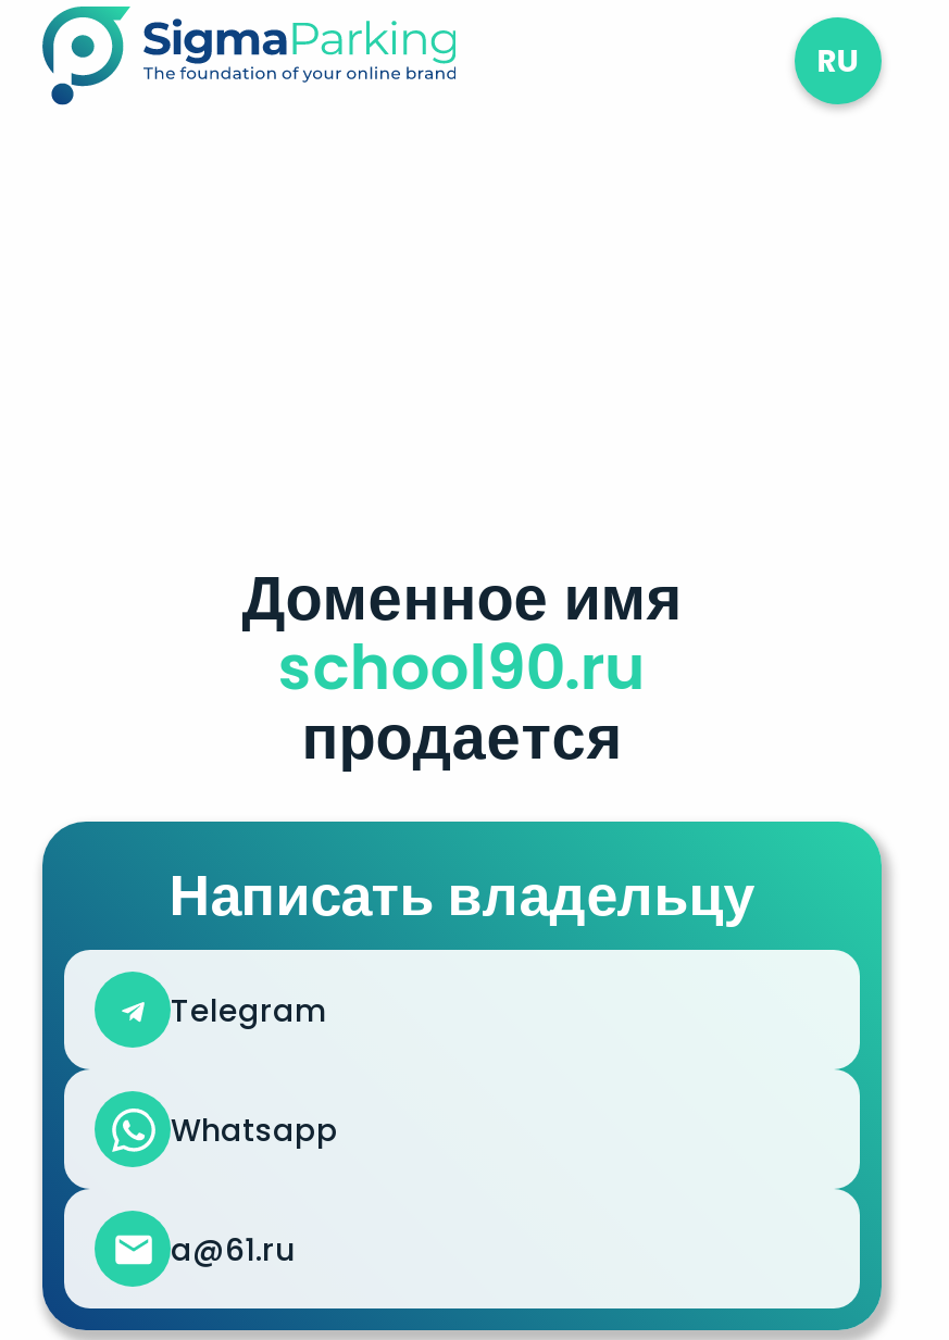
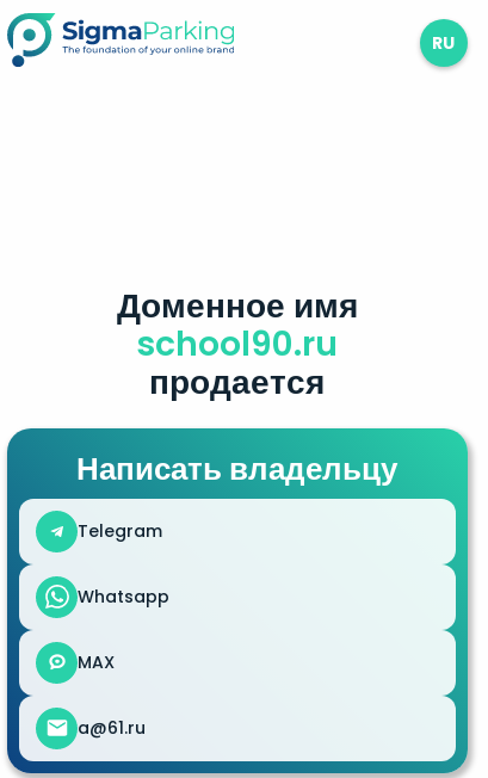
moved [169,555,754,1151] -> [77,281,398,609]: Доменное имя | school90.ru | продается | Написать владельцу | Telegram | Whatsapp
none -> [78,650,115,674] MAX

